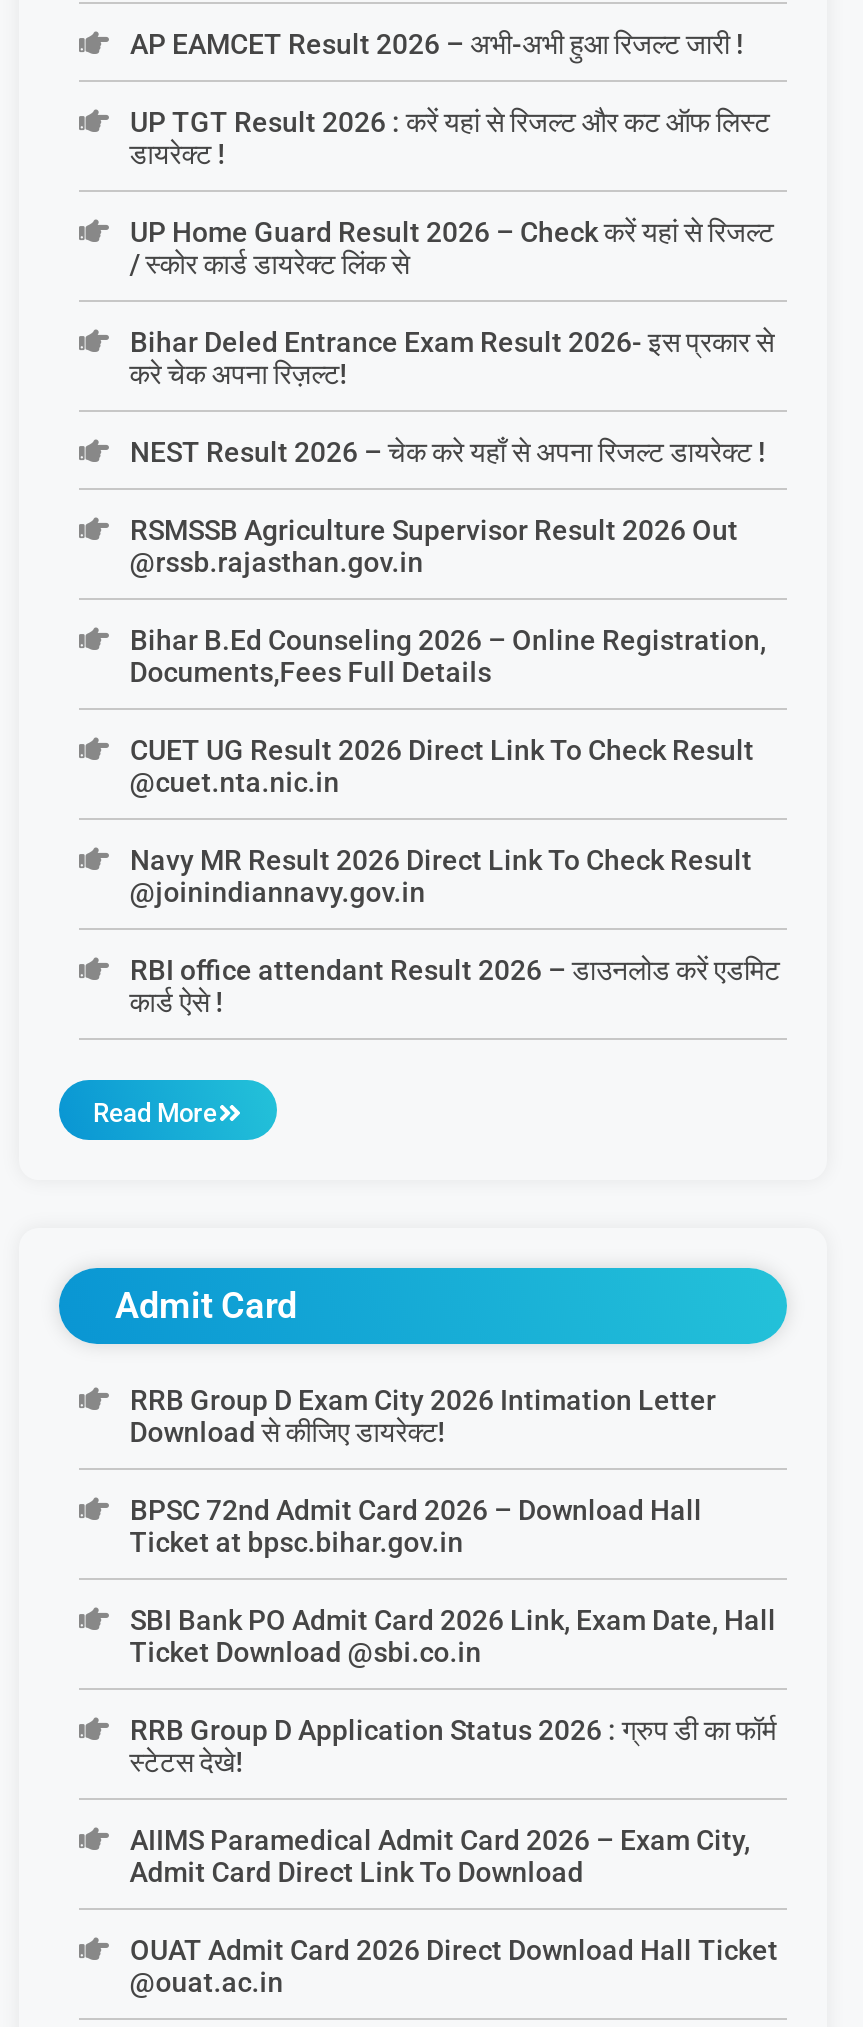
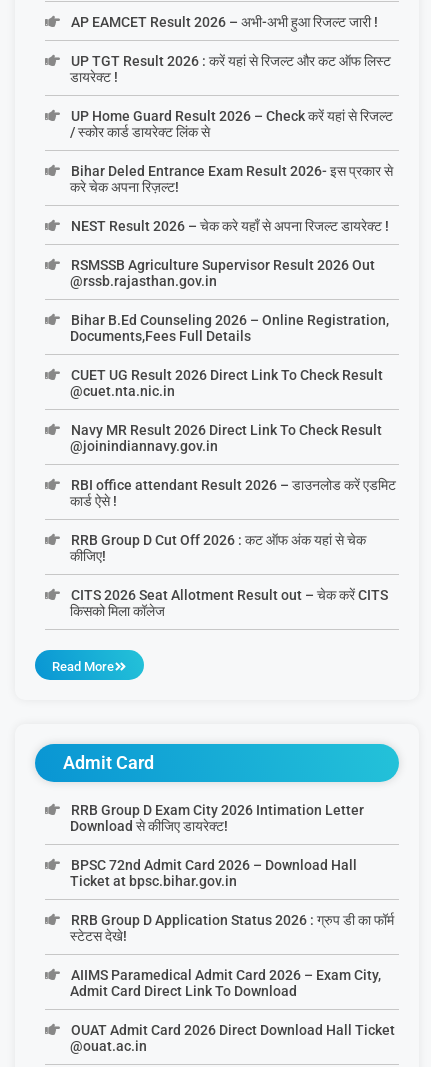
none -> [70,532,387,619] RRB Group D Cut Off 2026 : कट ऑफ अंक यहां से चेक | कीजिए! | CITS 2026 Seat Allotment Result out – चेक करें CITS | किसको मिला कॉलेज
moved [93,1098,716,1558] -> [52,659,363,889]: Read More | Admit Card | RRB Group D Exam City 2026 Intimation Letter | Download से कीजिए डायरेक्ट! | BPSC 72nd Admit Card 2026 – Download Hall | Ticket at bpsc.bihar.gov.in
[129,1604,776,1668] SBI Bank PO Admit Card 2026 Link, Exam Date, Hall | Ticket Download @sbi.co.in -> none

